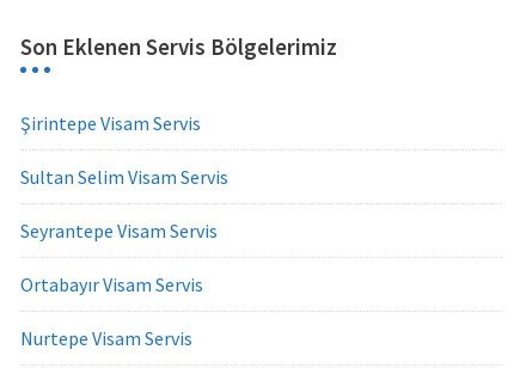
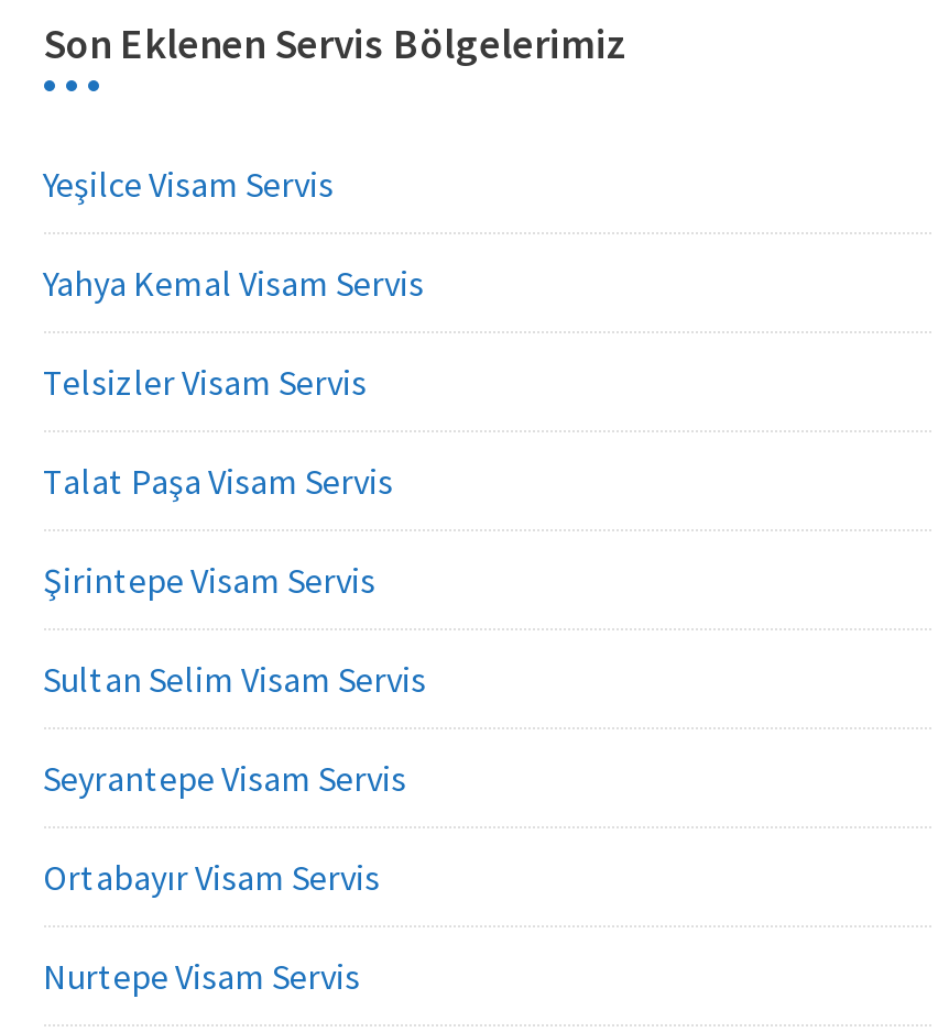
none -> [43,162,424,503] Yeşilce Visam Servis | Yahya Kemal Visam Servis | Telsizler Visam Servis | Talat Paşa Visam Servis

